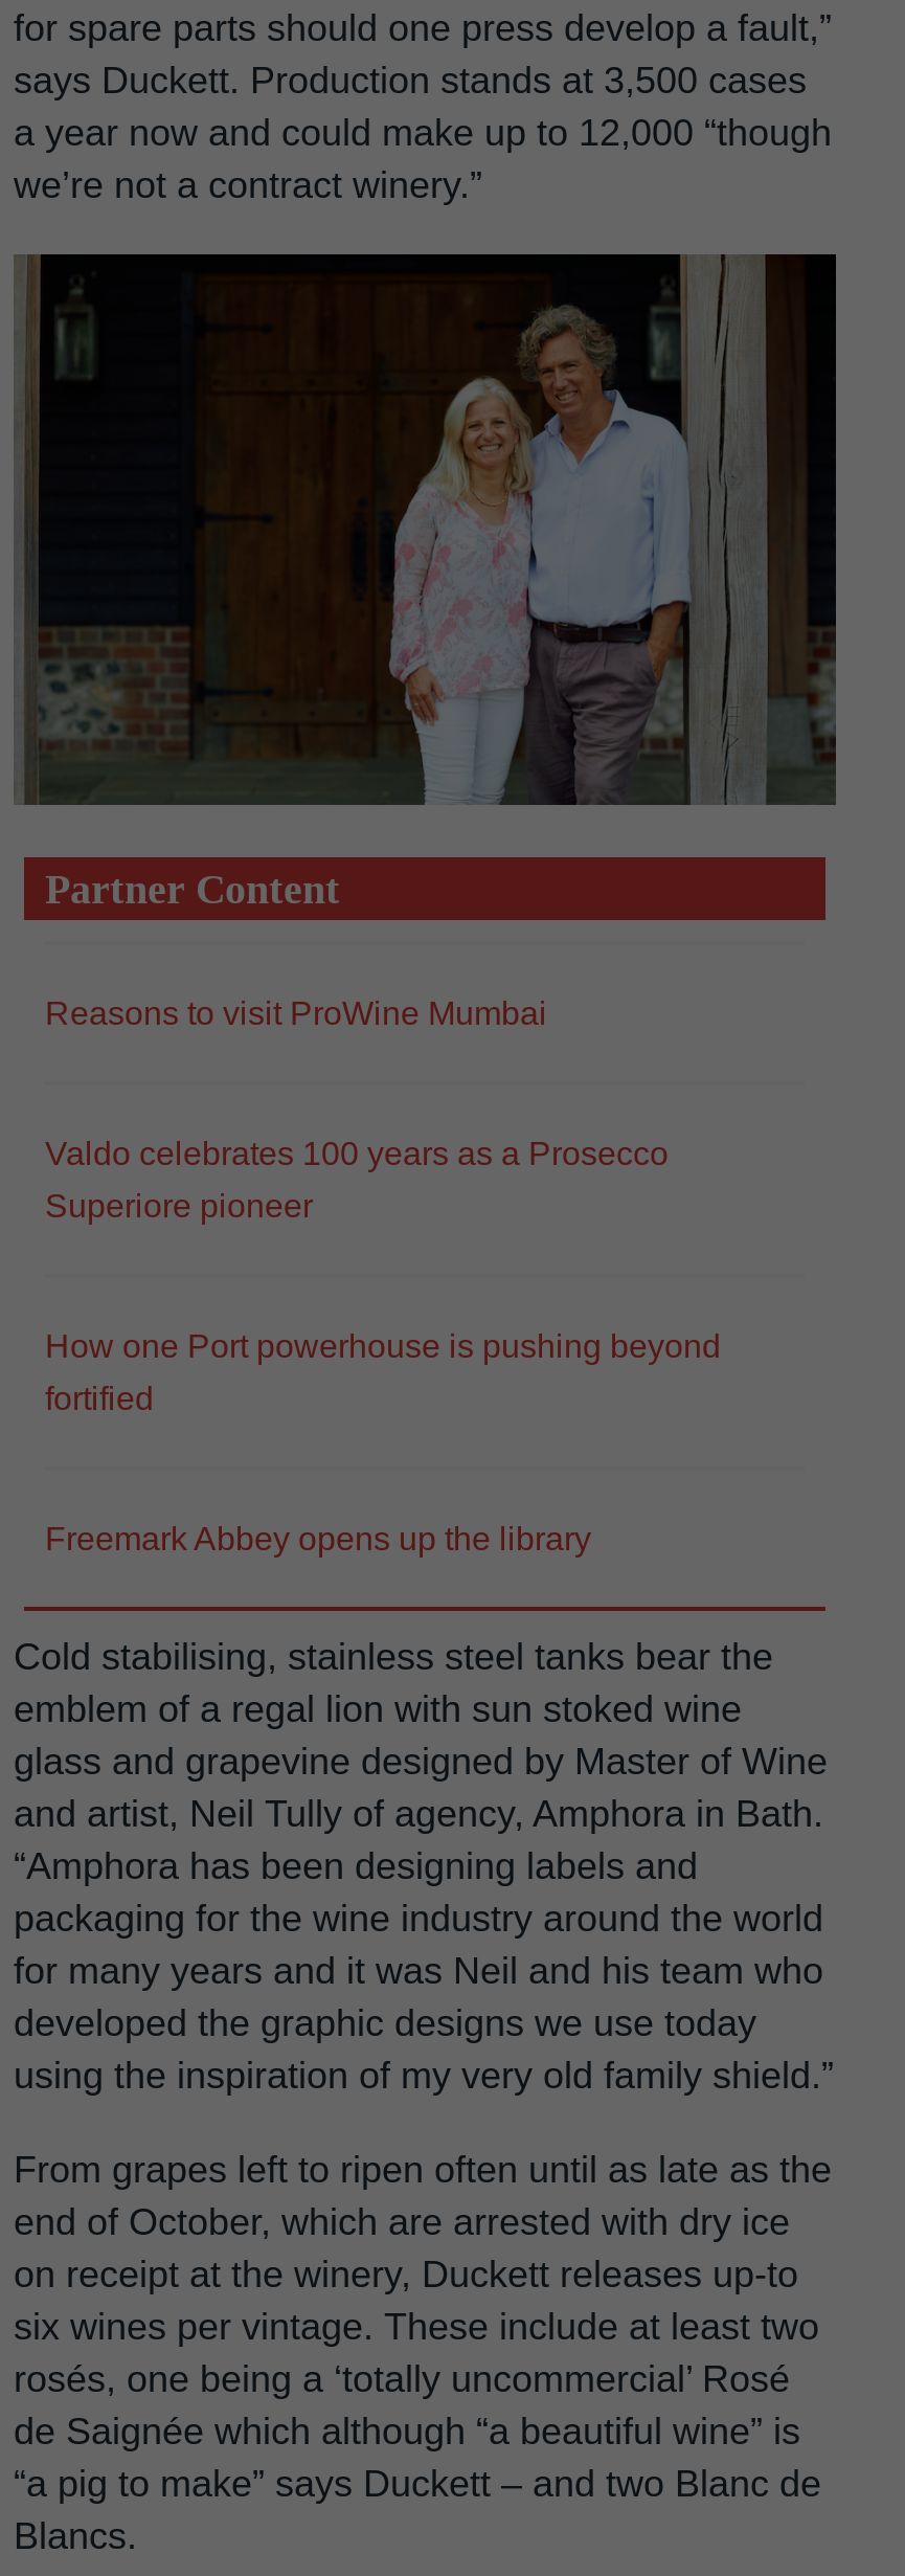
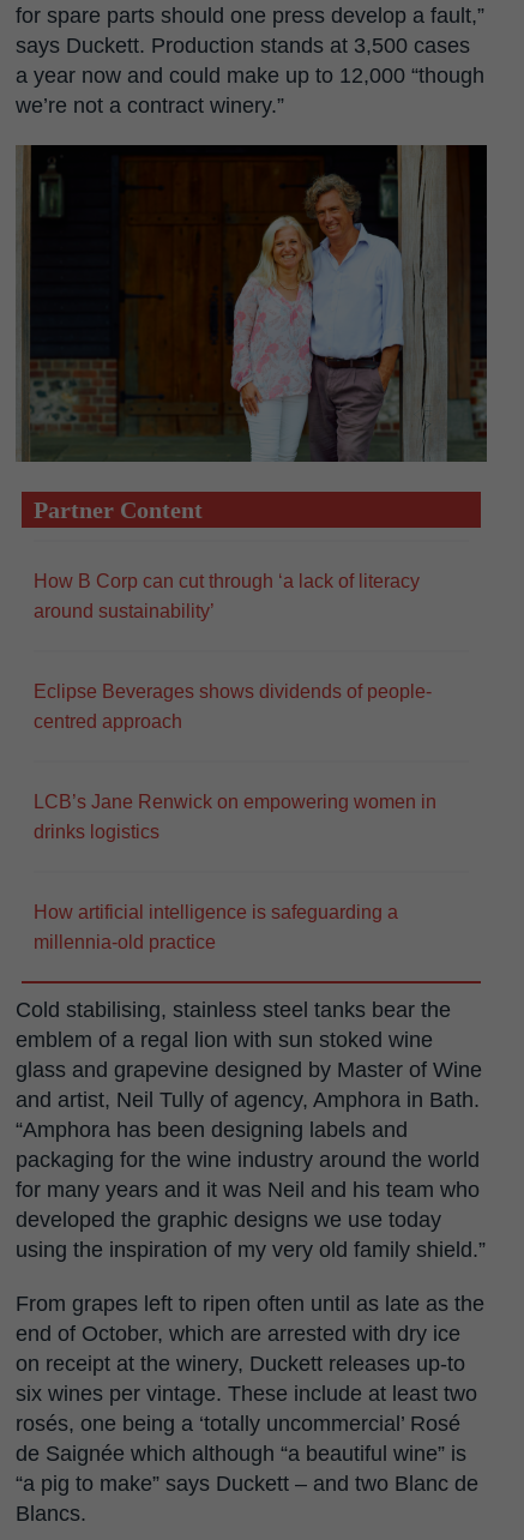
[45,996,547,1032] Reasons to visit ProWine Mumbai -> [34,570,420,621] How B Corp can cut through ‘a lack of literacy | around sustainability’
[45,1136,669,1224] Valdo celebrates 100 years as a Prosecco | Superiore pioneer -> [34,681,432,731] Eclipse Beverages shows dividends of people- | centred approach
[45,1329,721,1417] How one Port powerhouse is pushing beyond | fortified -> [34,791,436,841] LCB’s Jane Renwick on empowering women in | drinks logistics
[45,1522,591,1557] Freemark Abbey opens up the library -> [34,901,398,952] How artificial intelligence is safeguarding a | millennia-old practice

